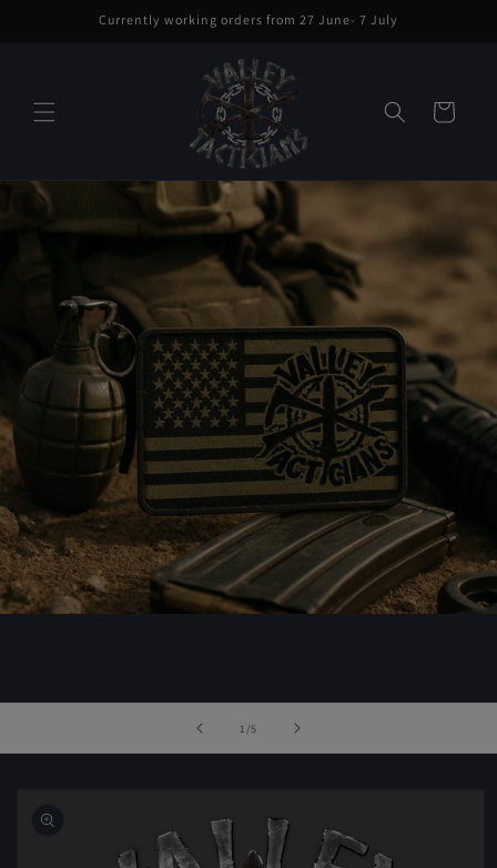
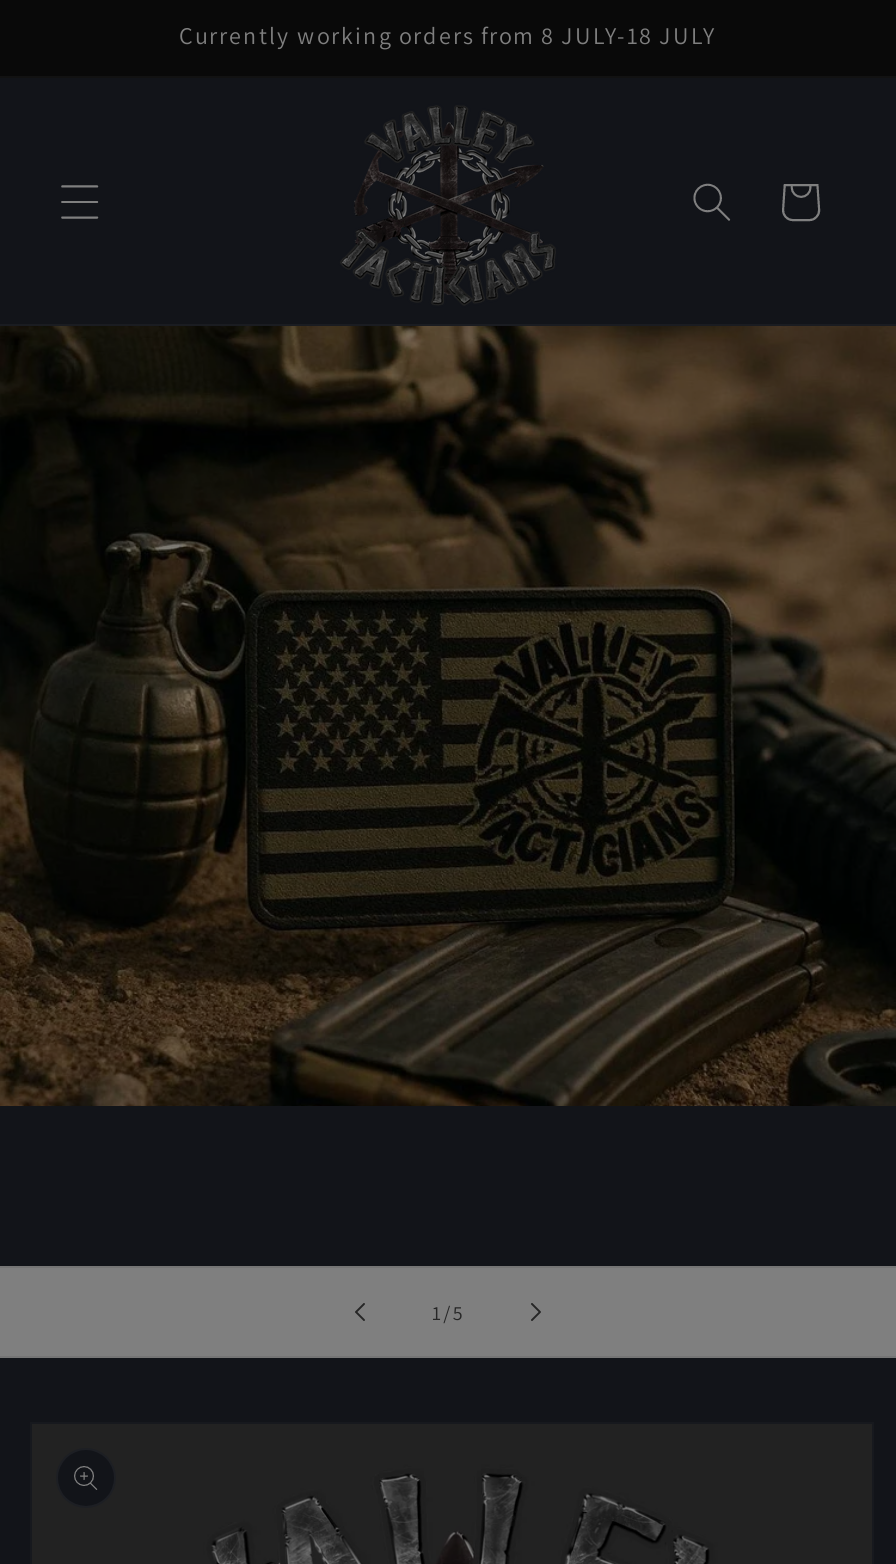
[99,11,398,28] Currently working orders from 27 June- 7 July -> [179,20,717,50] Currently working orders from 8 JULY-18 JULY

